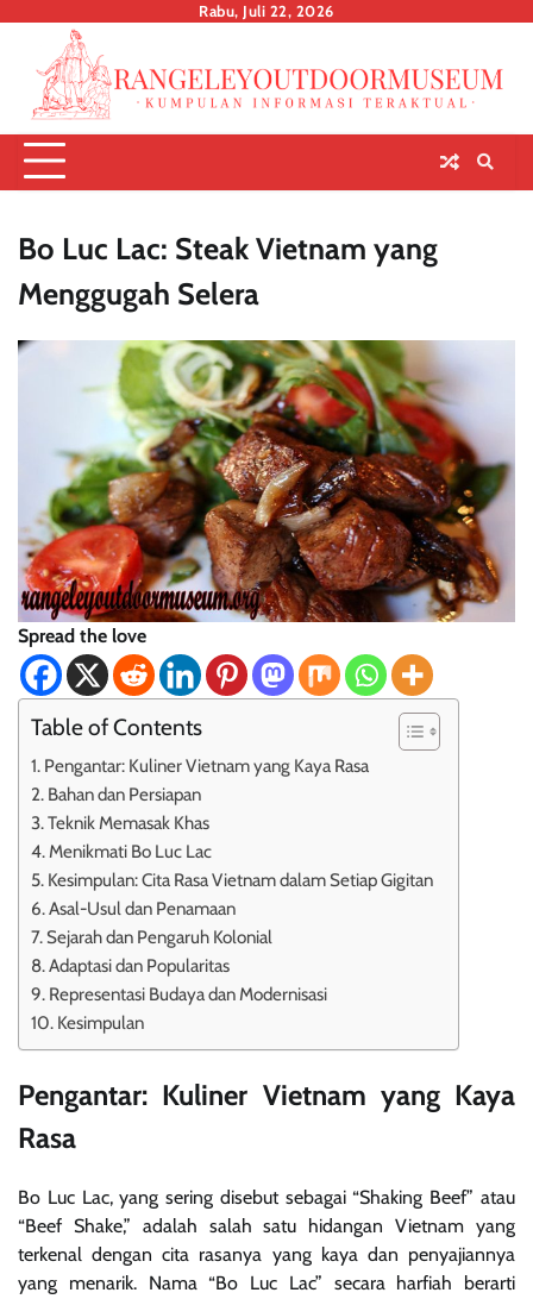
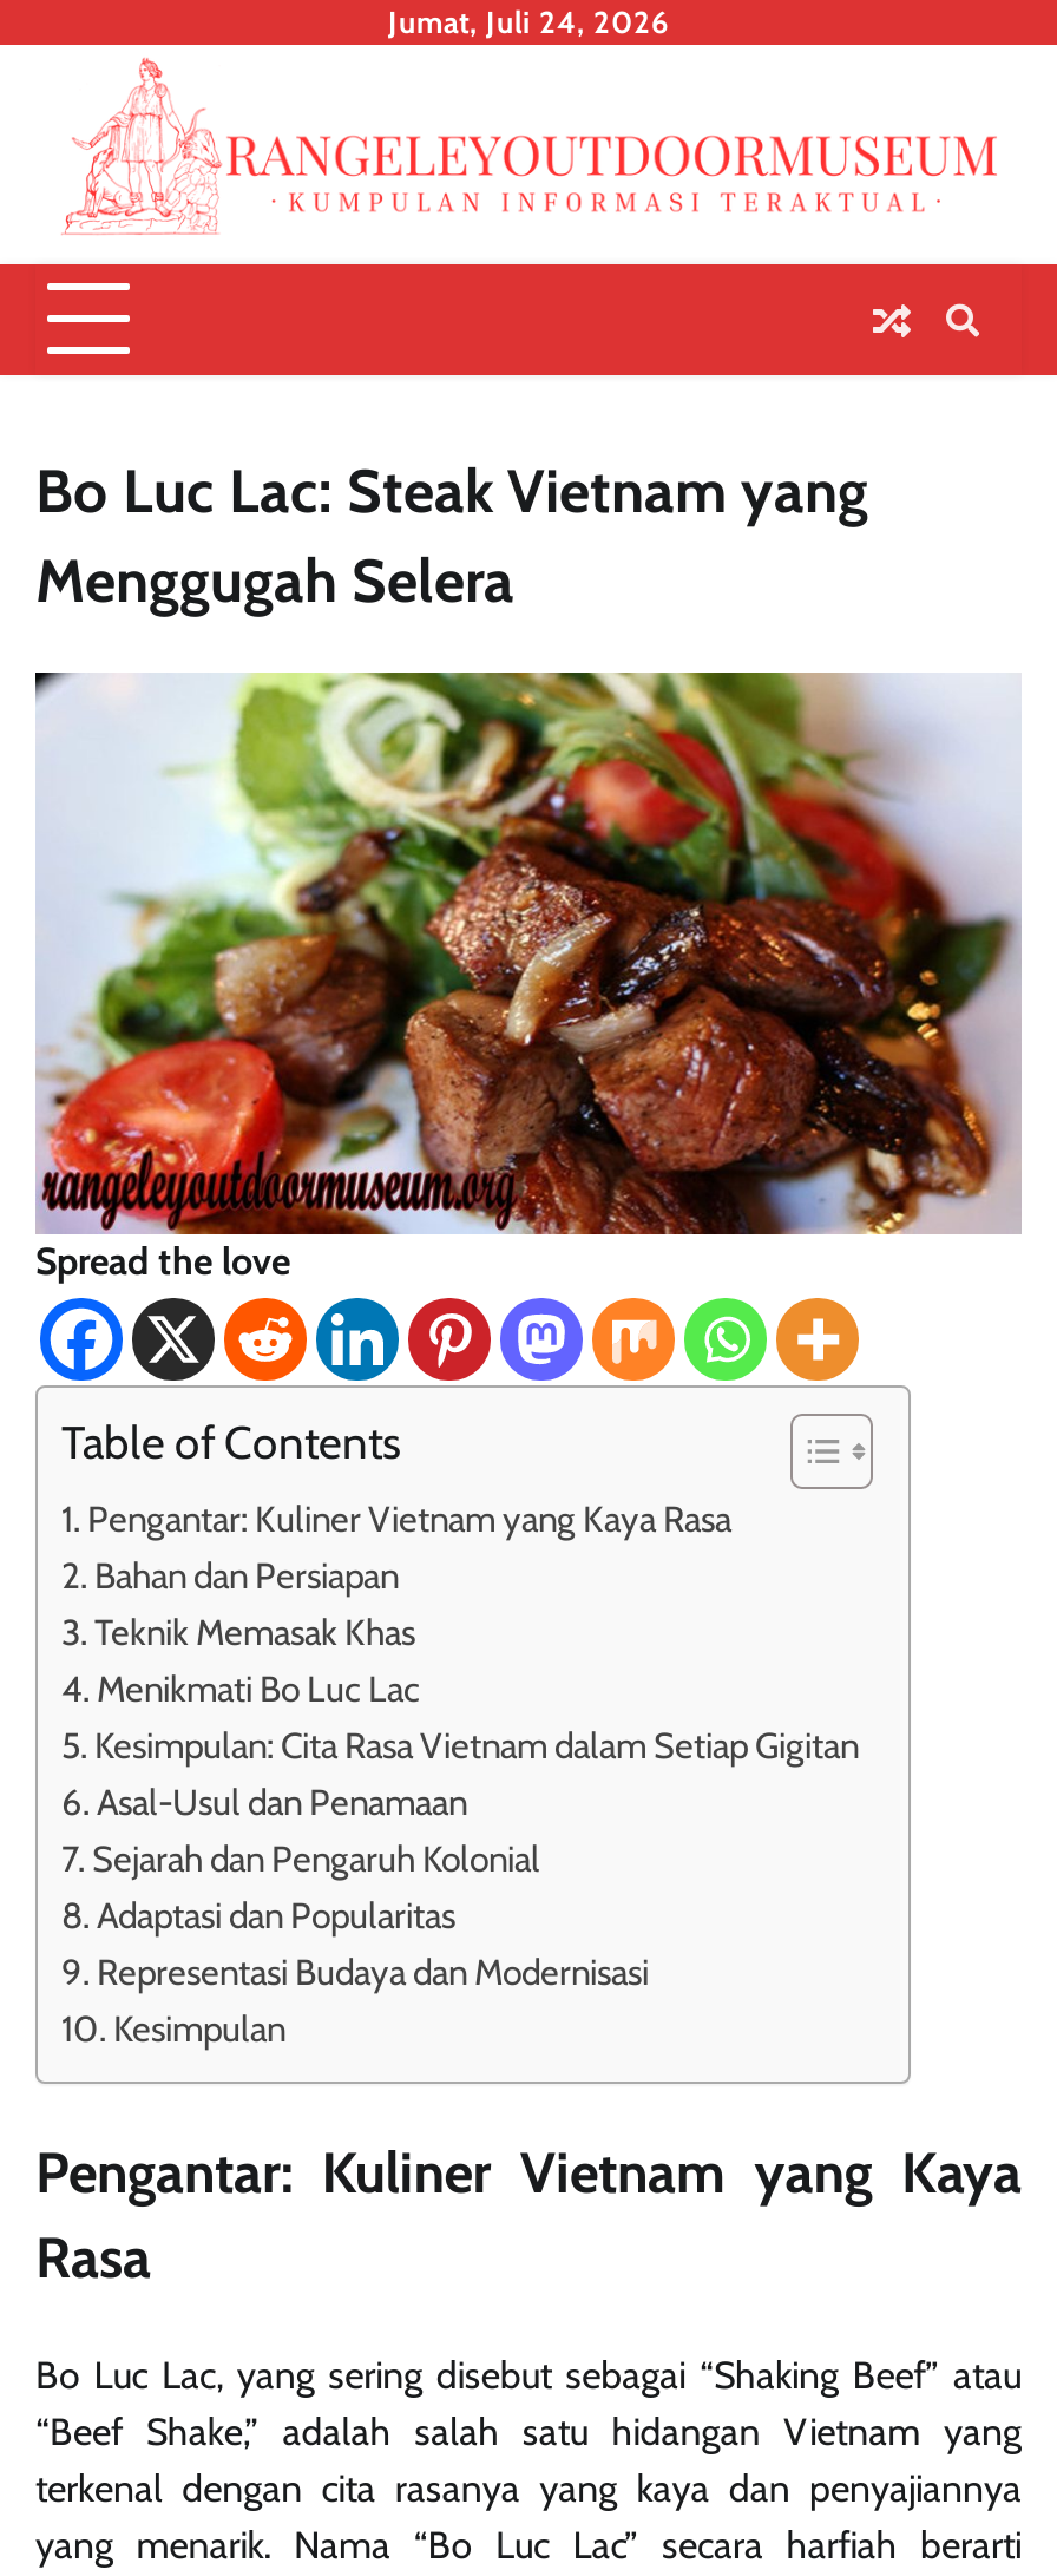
[199,2,334,20] Rabu, Juli 22, 2026 -> [388,5,669,40] Jumat, Juli 24, 2026

